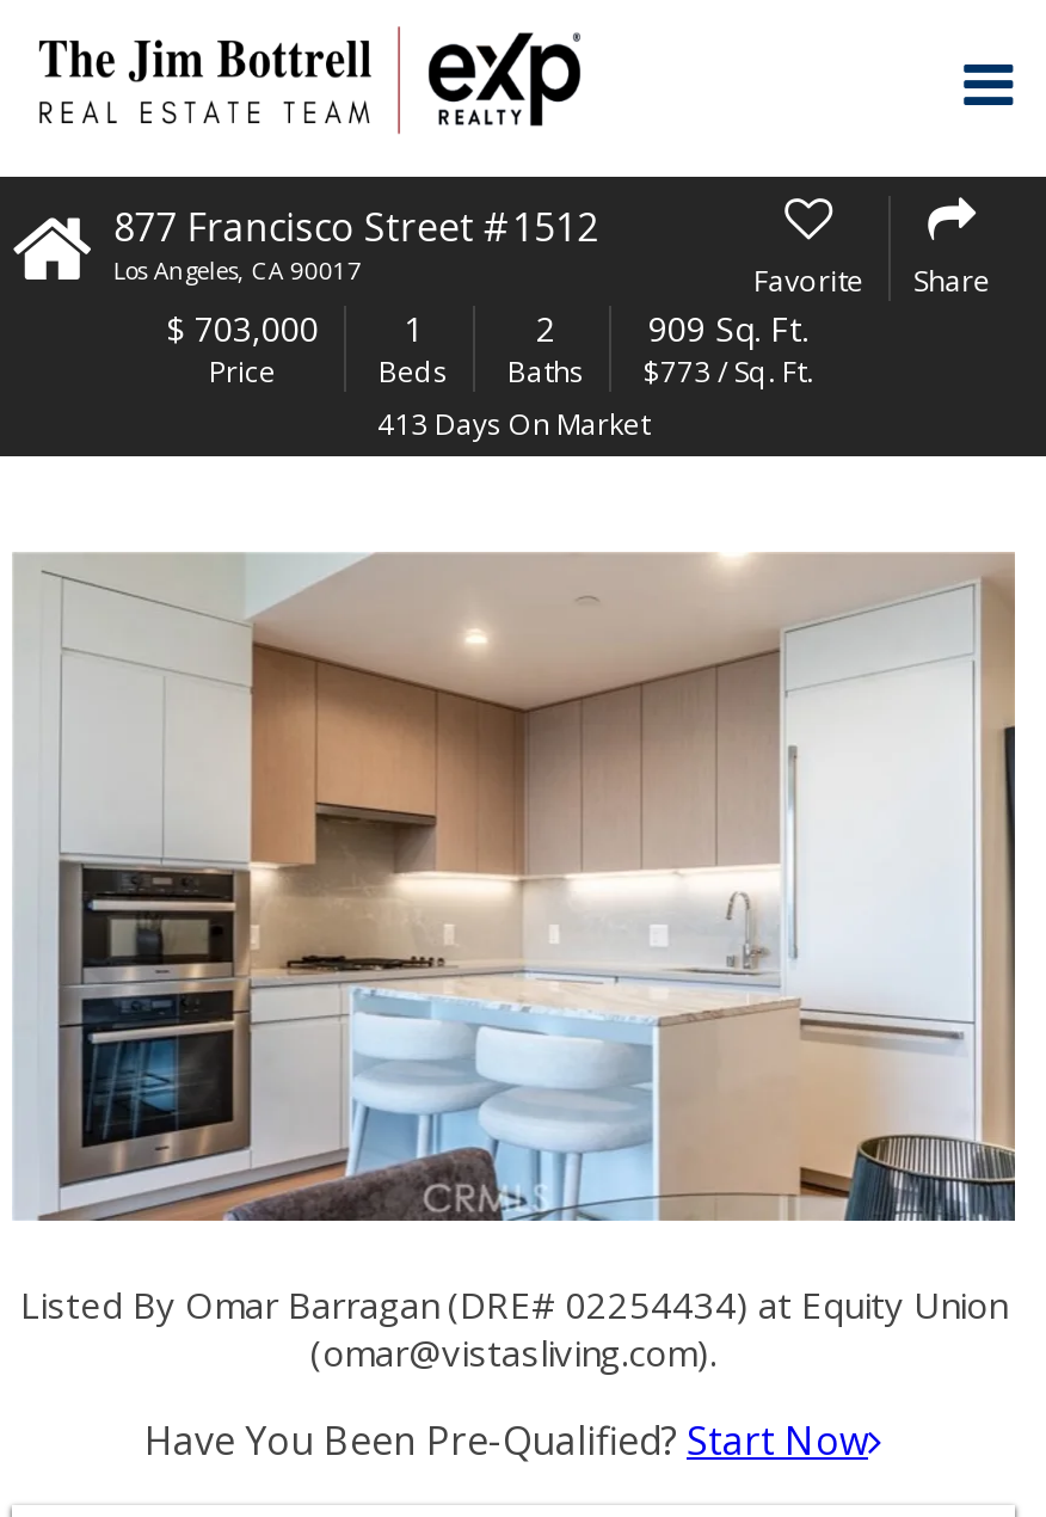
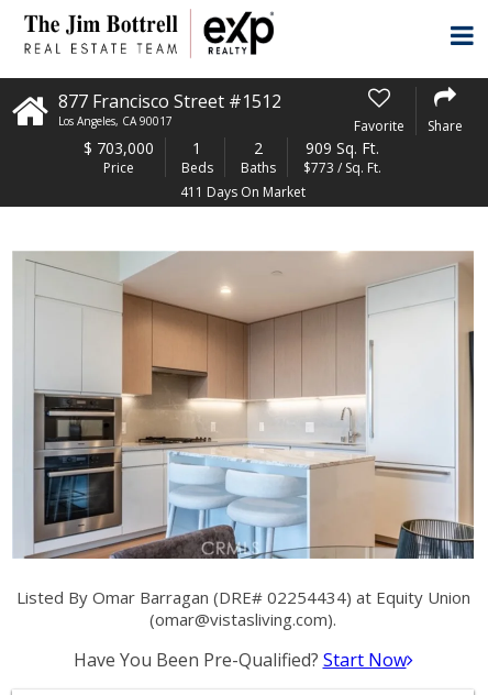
[377,404,650,444] 413 Days On Market -> [180,183,306,201] 411 Days On Market

